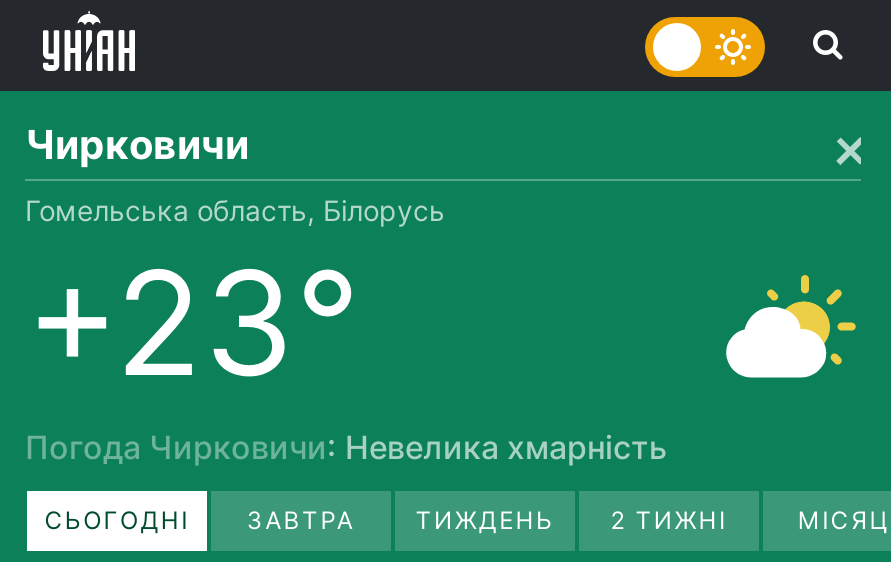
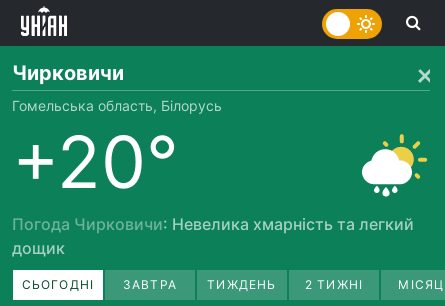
[25,235,857,467] [image] | +23° | Погода Чирковичи: Невелика хмарність -> [12,118,428,258] [image] | +20° | Погода Чирковичи: Невелика хмарність та легкий | дощик

